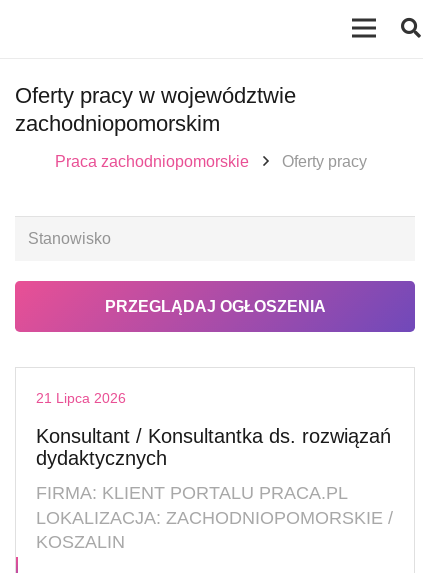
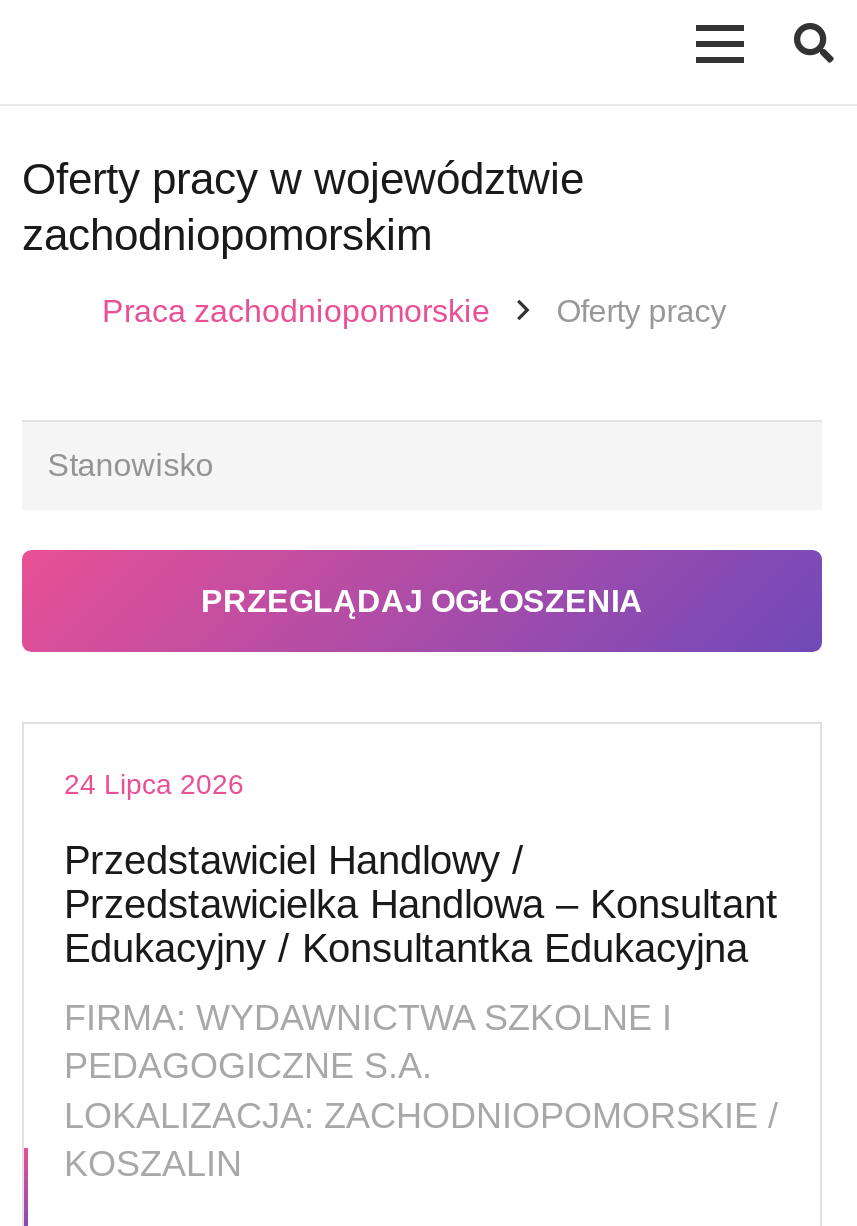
[36,390,126,406] 21 Lipca 2026 -> [64,768,244,800] 24 Lipca 2026
[36,425,391,469] Konsultant / Konsultantka ds. rozwiązań | dydaktycznych -> [64,838,778,970] Przedstawiciel Handlowy / | Przedstawicielka Handlowa – Konsultant | Edukacyjny / Konsultantka Edukacyjna
[36,483,348,503] FIRMA: KLIENT PORTALU PRACA.PL -> [64,998,672,1086] FIRMA: WYDAWNICTWA SZKOLNE I | PEDAGOGICZNE S.A.

